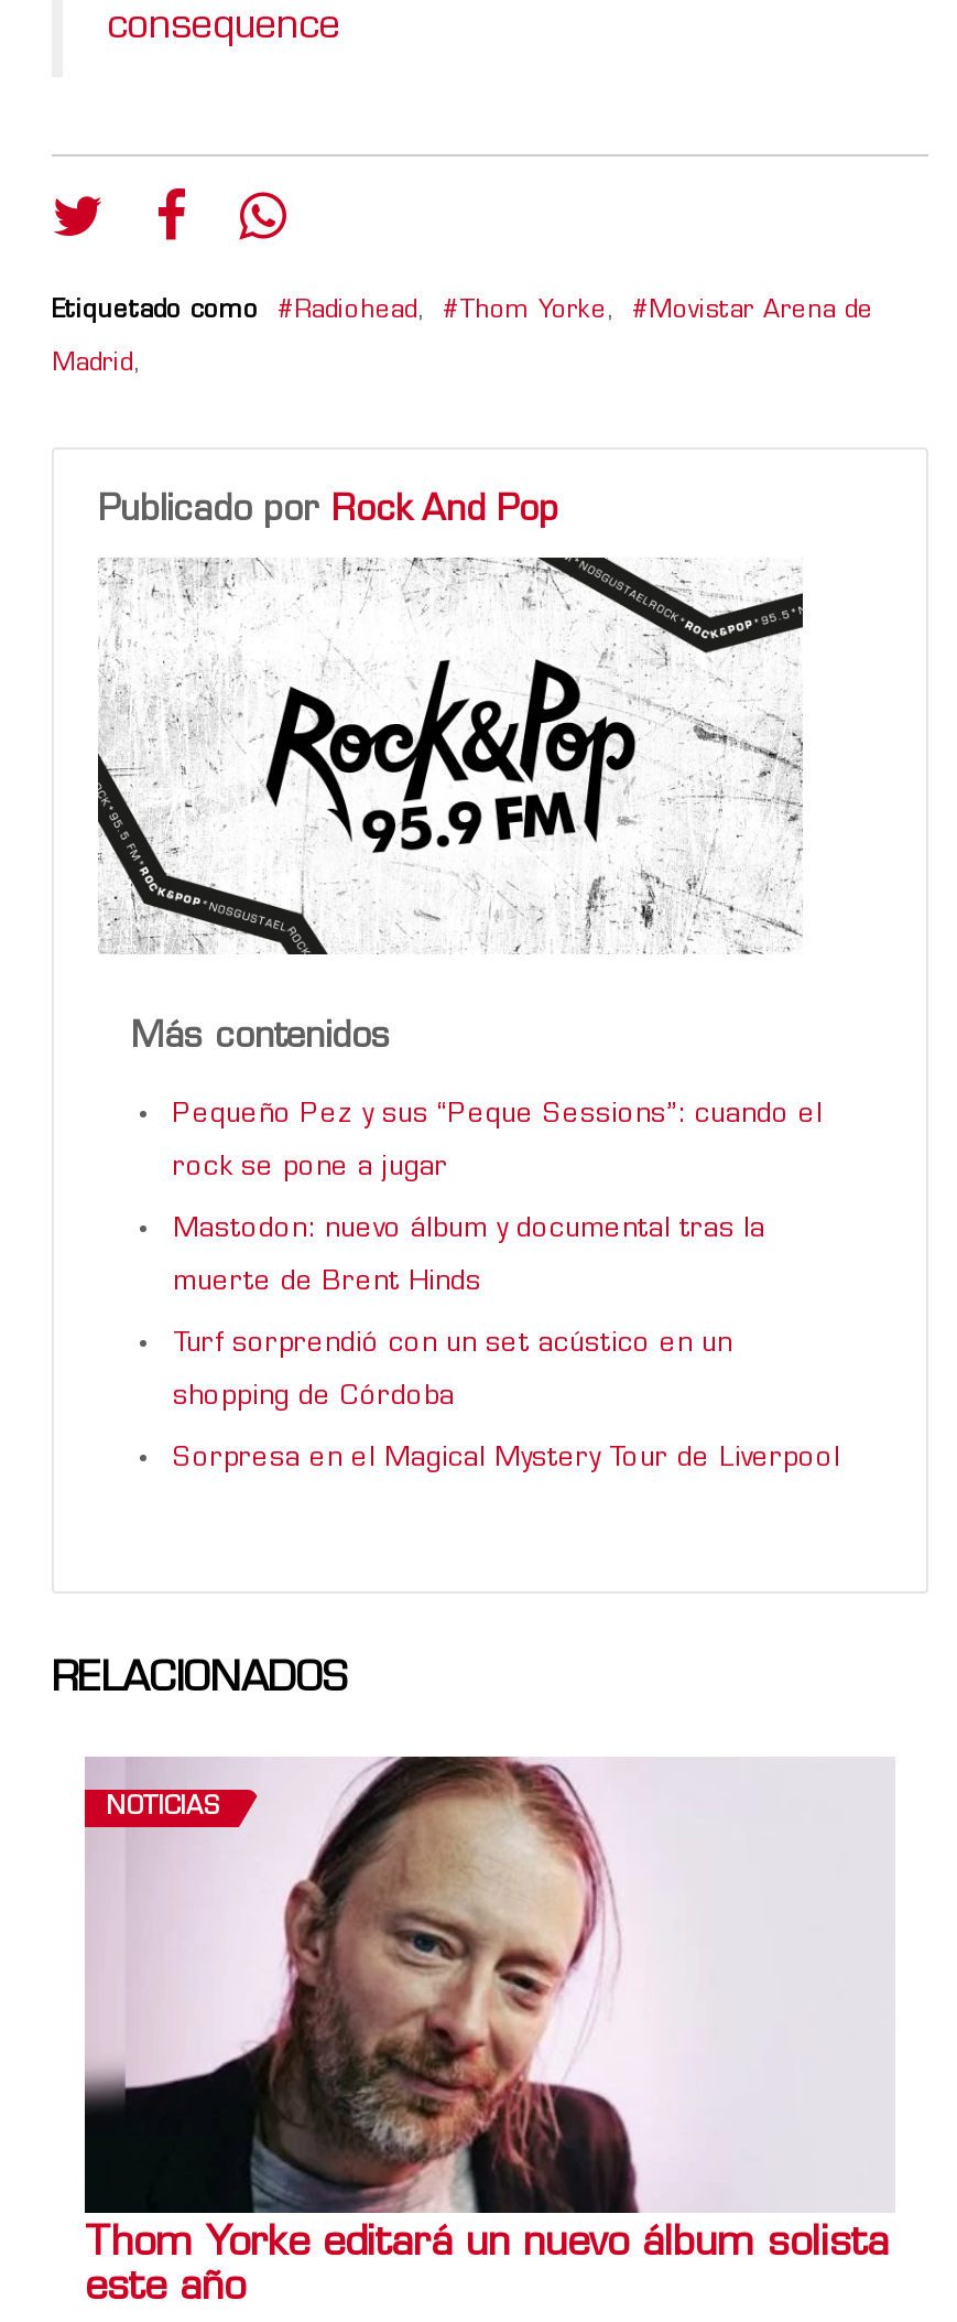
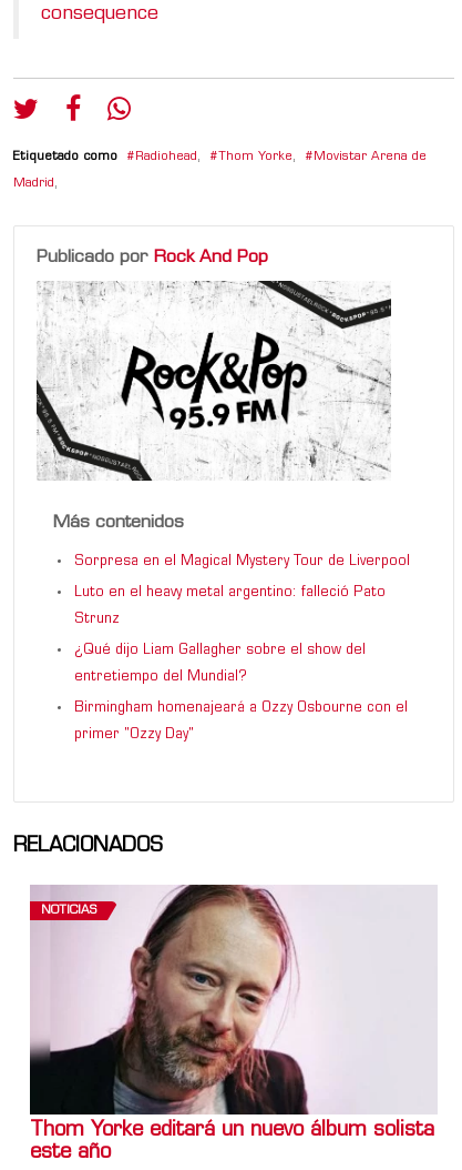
[173,1102,823,1410] Pequeño Pez y sus “Peque Sessions”: cuando el | rock se pone a jugar | Mastodon: nuevo álbum y documental tras la | muerte de Brent Hinds | Turf sorprendió con un set acústico en un | shopping de Córdoba -> none
moved [173,1446,840,1472] -> [74,555,410,568]: Sorpresa en el Magical Mystery Tour de Liverpool
none -> [74,586,408,741] Luto en el heavy metal argentino: falleció Pato | Strunz | ¿Qué dijo Liam Gallagher sobre el show del | entretiempo del Mundial? | Birmingham homenajeará a Ozzy Osbourne con el | primer "Ozzy Day"

